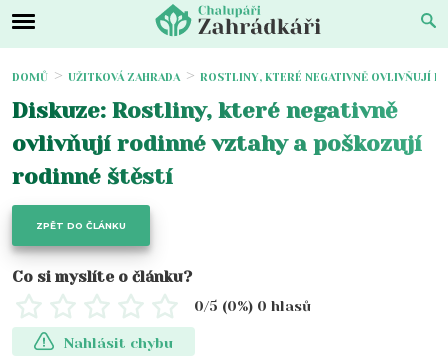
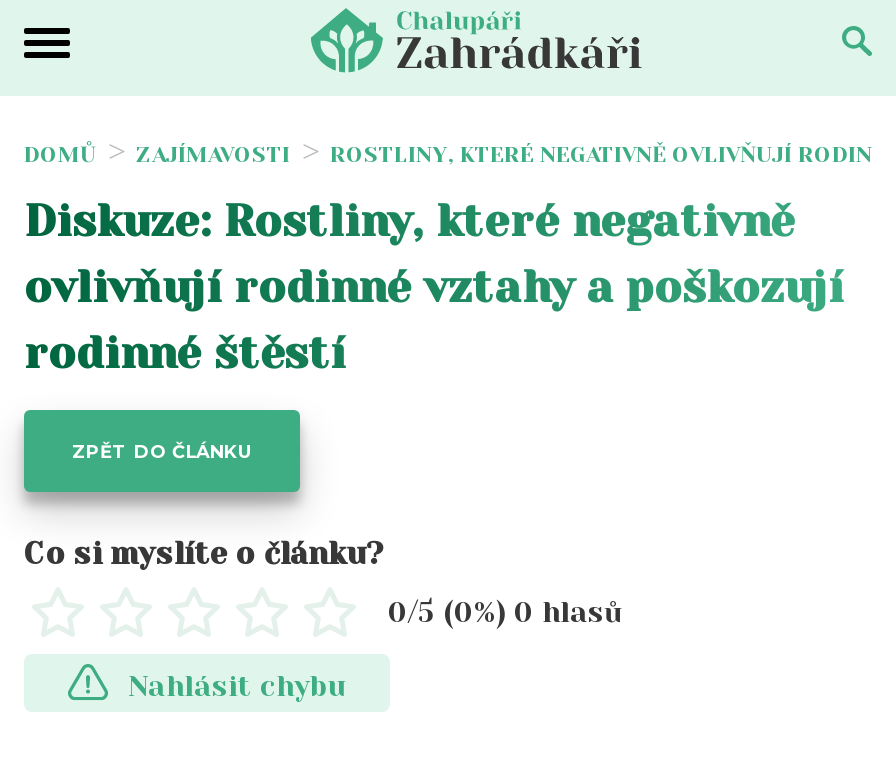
[68,71,180,84] UŽITKOVÁ ZAHRADA -> [136,142,290,168] ZAJÍMAVOSTI

